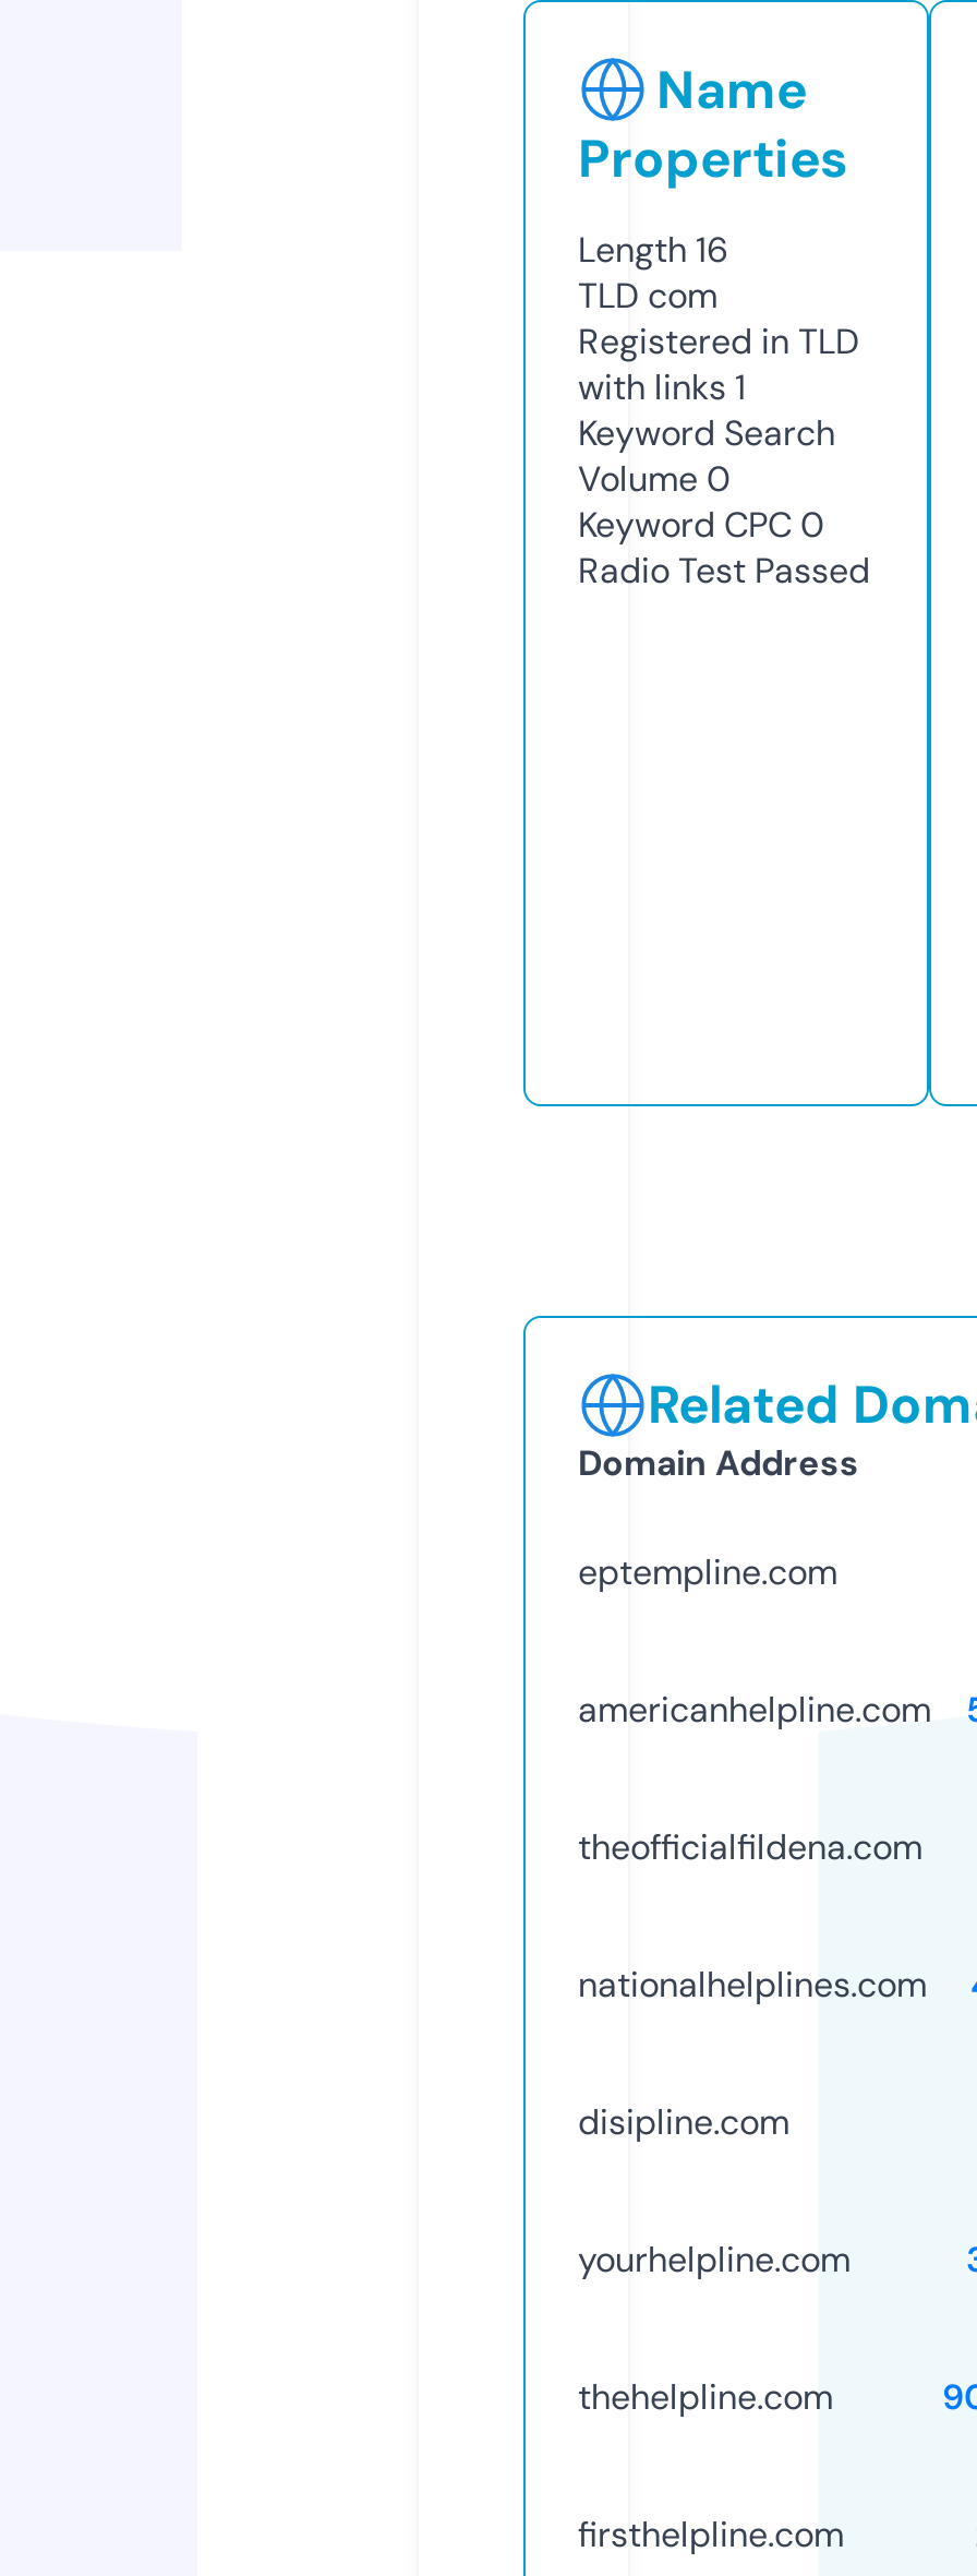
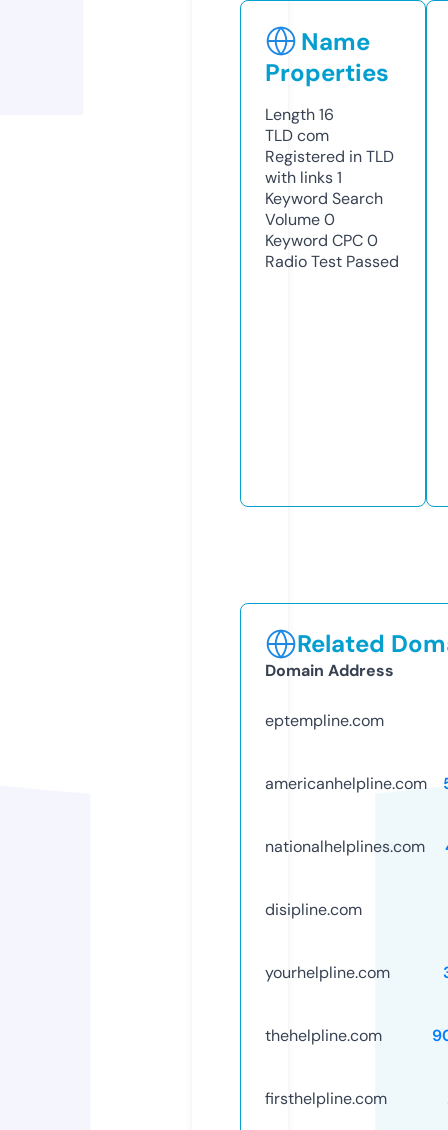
[578,1824,922,1870] theofficialfildena.com -> none

